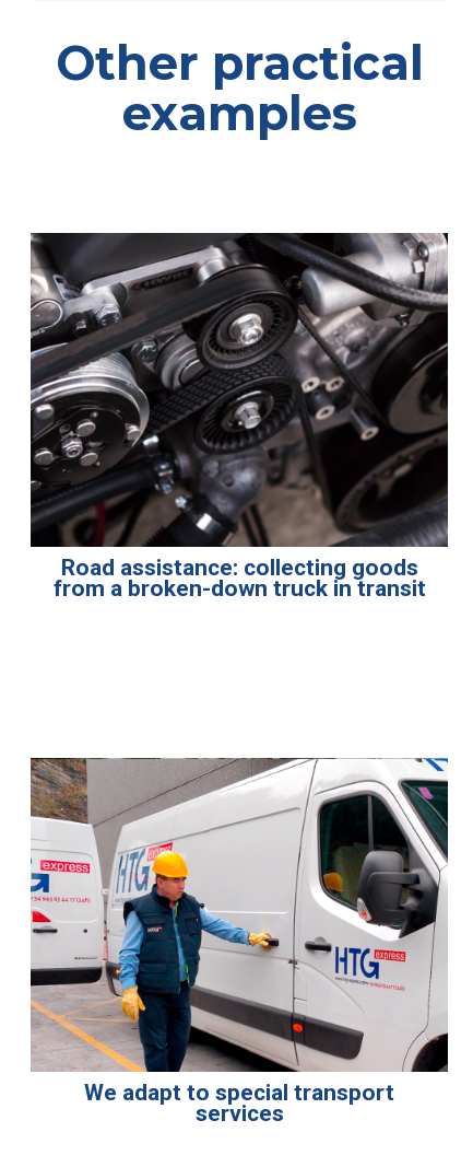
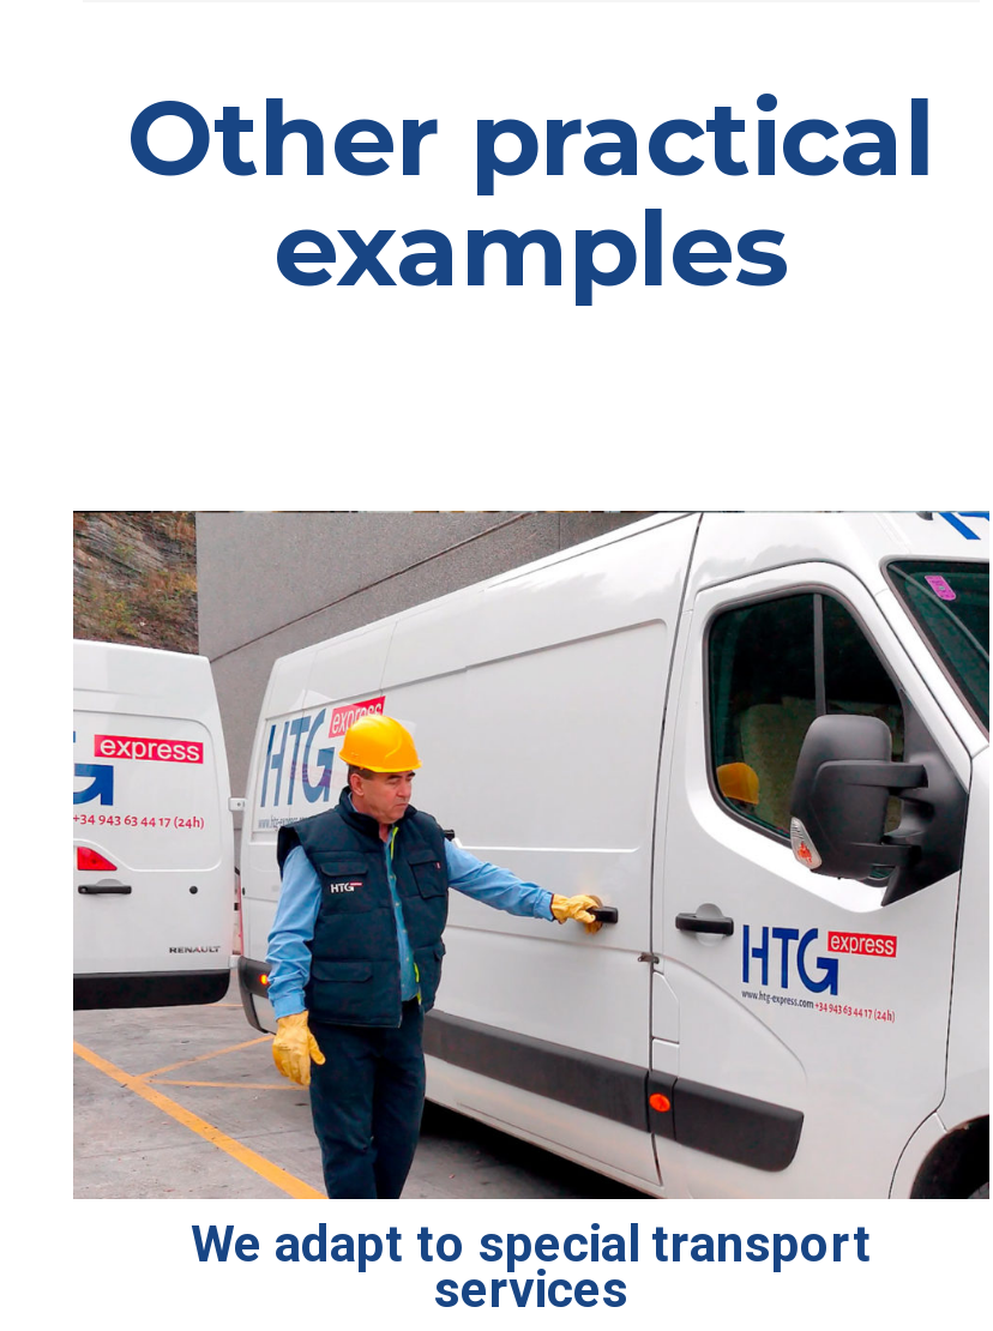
[29,232,449,601] [image] | Road assistance: collecting goods | from a broken-down truck in transit -> none

